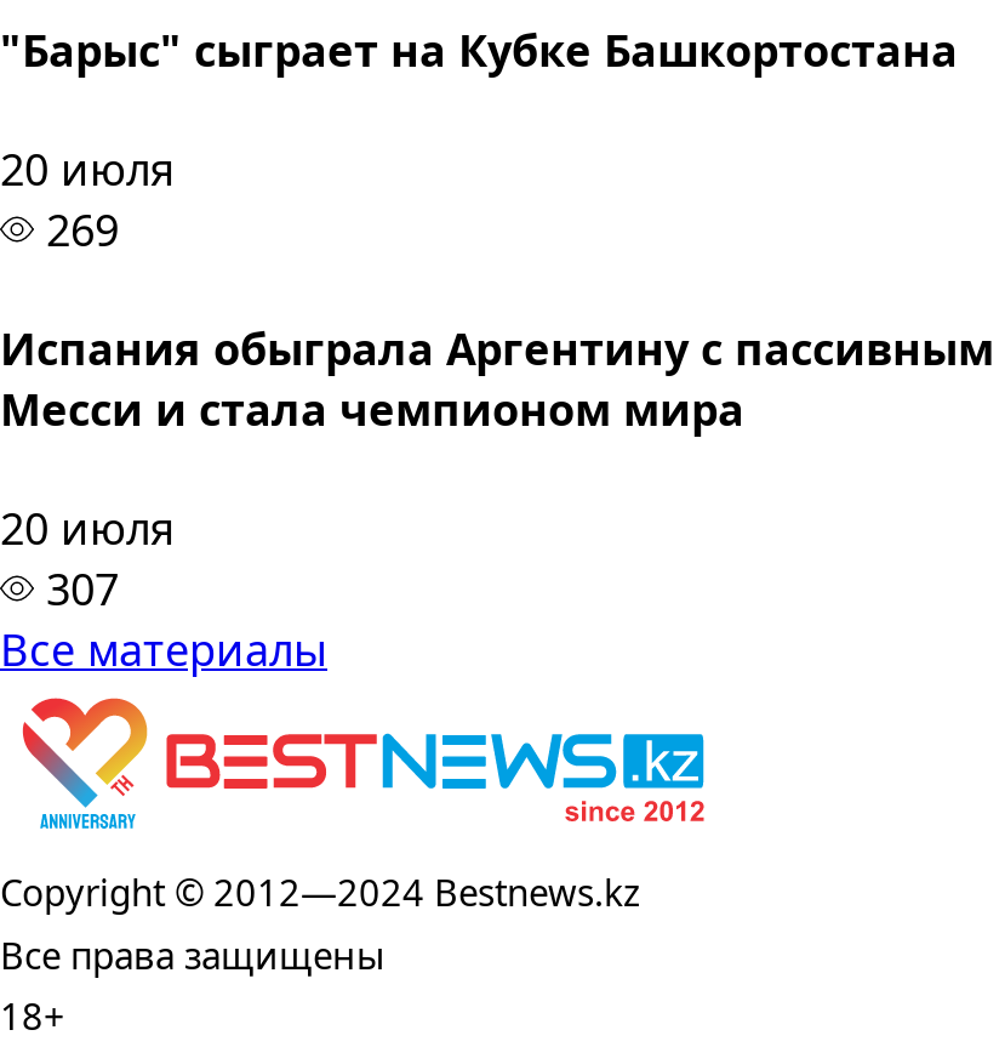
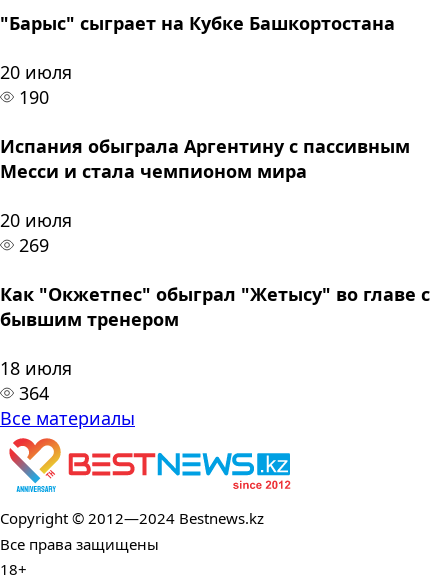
[34,200,119,258] 269 -> [14,85,49,109] 190
[34,559,119,617] 307 -> [0,233,430,405] 269 | Как "Окжетпес" обыграл "Жетысу" во главе с | бывшим тренером | 18 июля | 364

